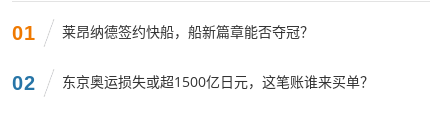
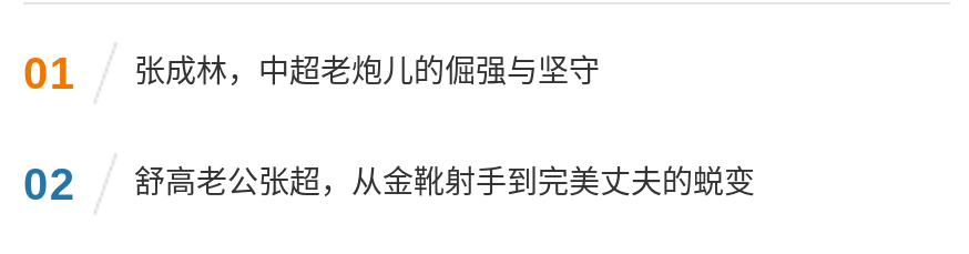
[62,21,314,40] 莱昂纳德签约快船，船新篇章能否夺冠？ -> [134,48,600,90] 张成林，中超老炮儿的倔强与坚守
[62,71,374,90] 东京奥运损失或超1500亿日元，这笔账谁来买单？ -> [134,159,755,201] 舒高老公张超，从金靴射手到完美丈夫的蜕变

